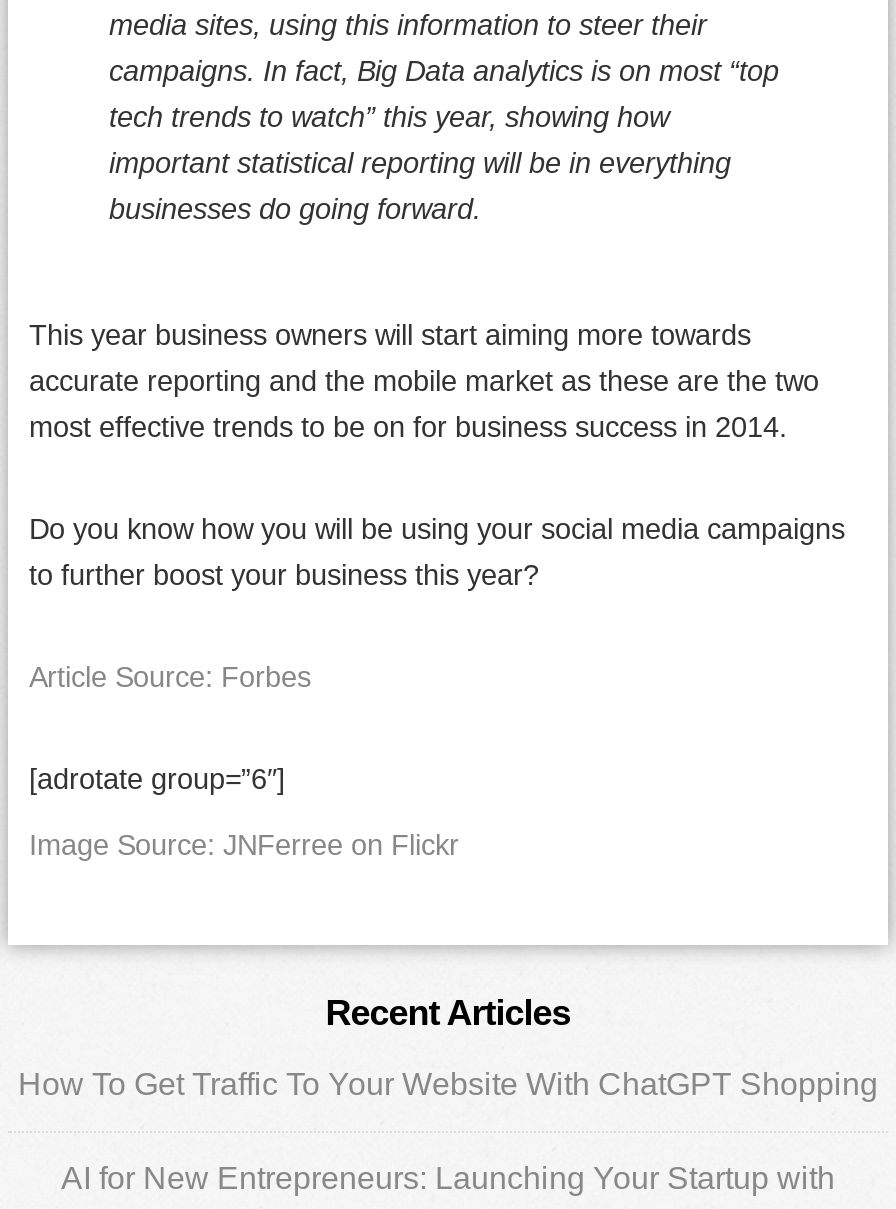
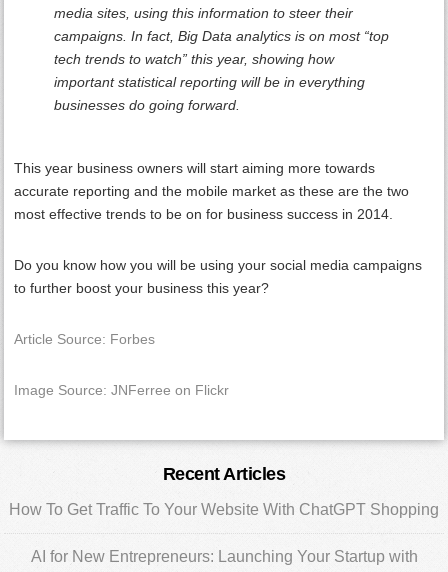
[29,763,285,795] [adrotate group=”6″] -> none

